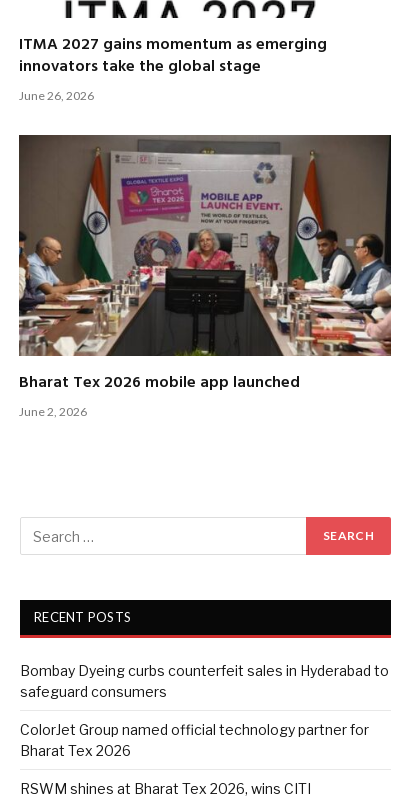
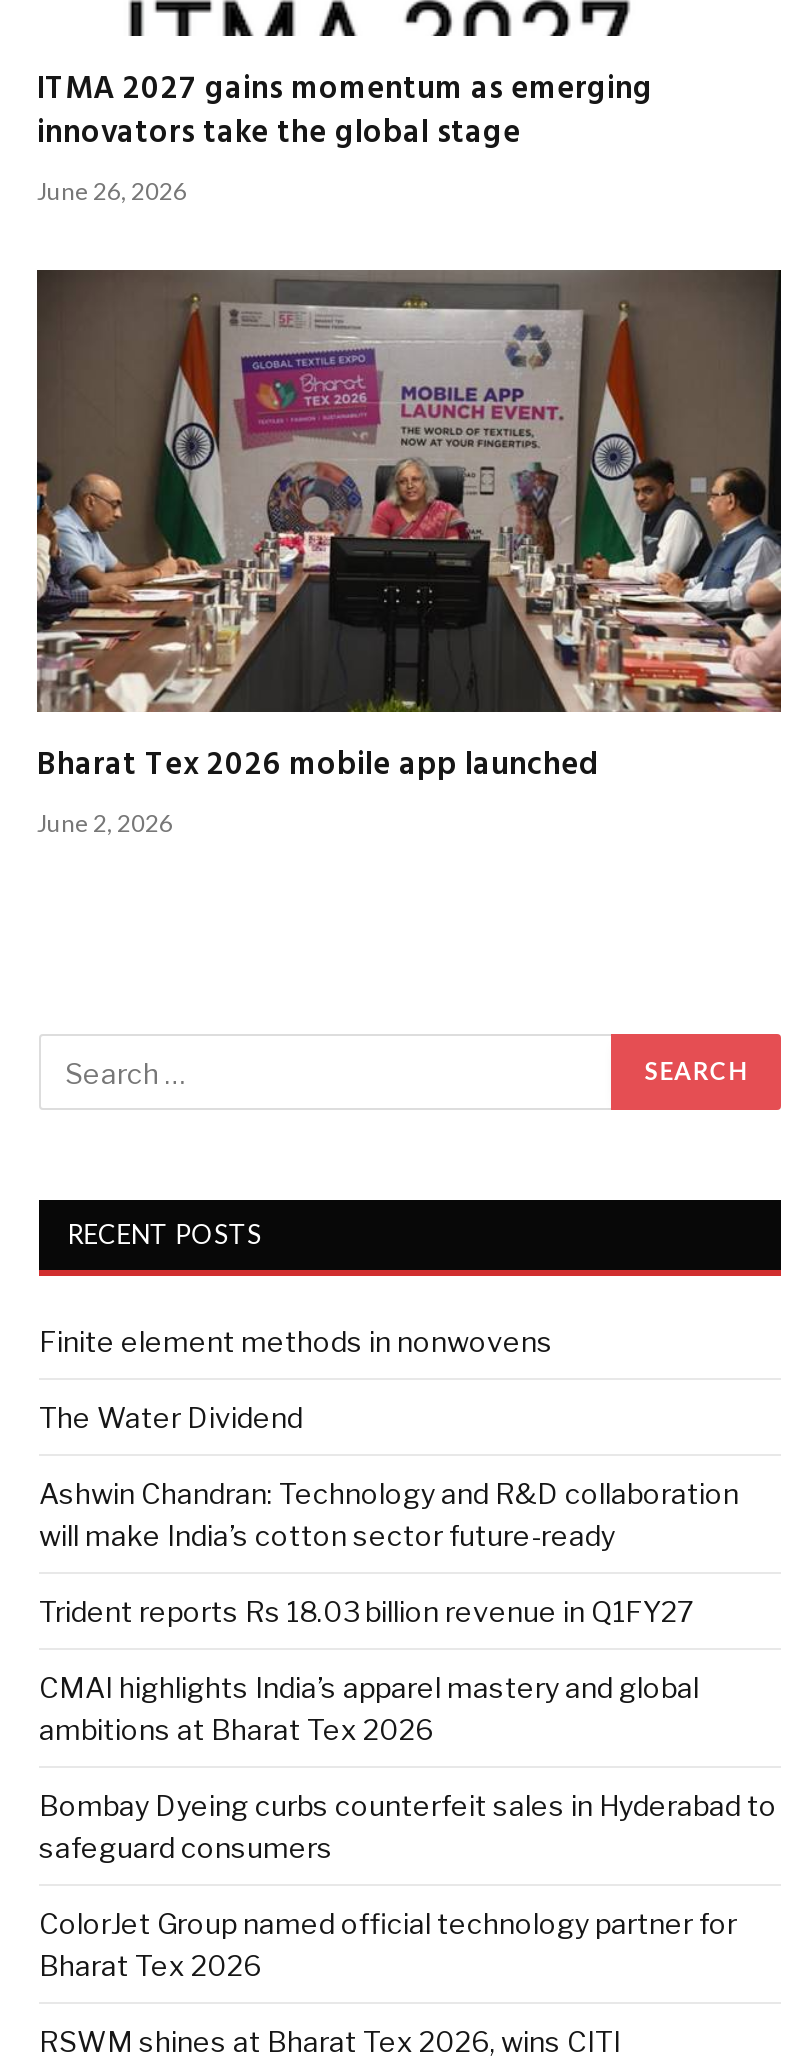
none -> [39,1325,739,1747] Finite element methods in nonwovens | The Water Dividend | Ashwin Chandran: Technology and R&D collaboration | will make India’s cotton sector future-ready | Trident reports Rs 18.03 billion revenue in Q1FY27 | CMAI highlights India’s apparel mastery and global | ambitions at Bharat Tex 2026

